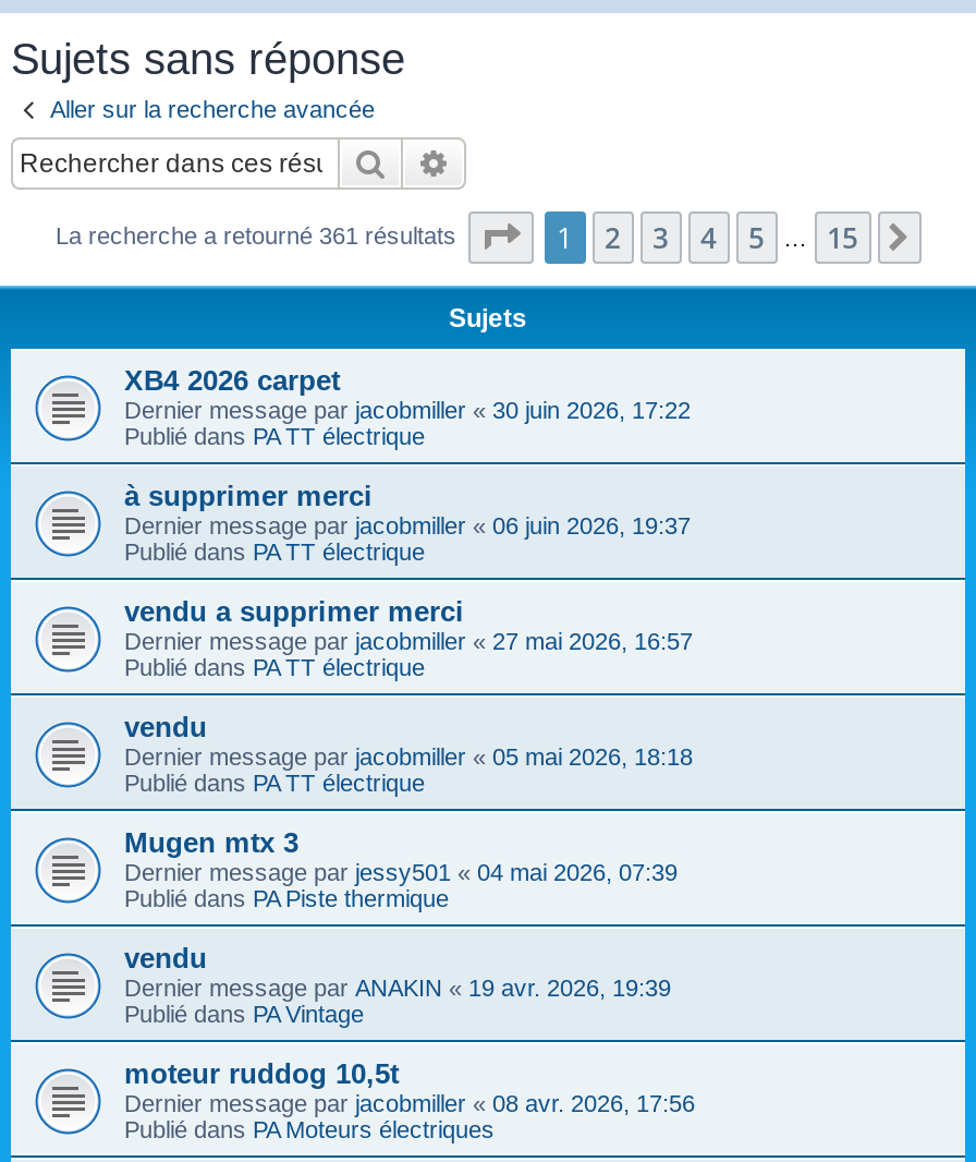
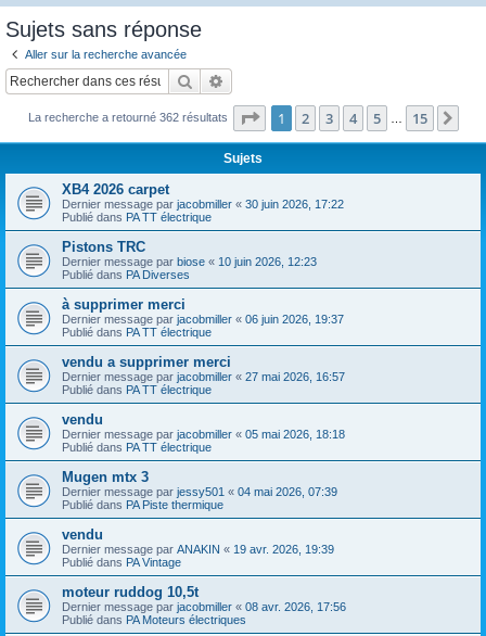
[56,221,463,247] La recherche a retourné 361 résultats -> [28,110,231,123] La recherche a retourné 362 résultats
none -> [62,238,317,281] Pistons TRC | Dernier message par biose «10 juin 2026, 12:23 | Publié dans PA Diverses

